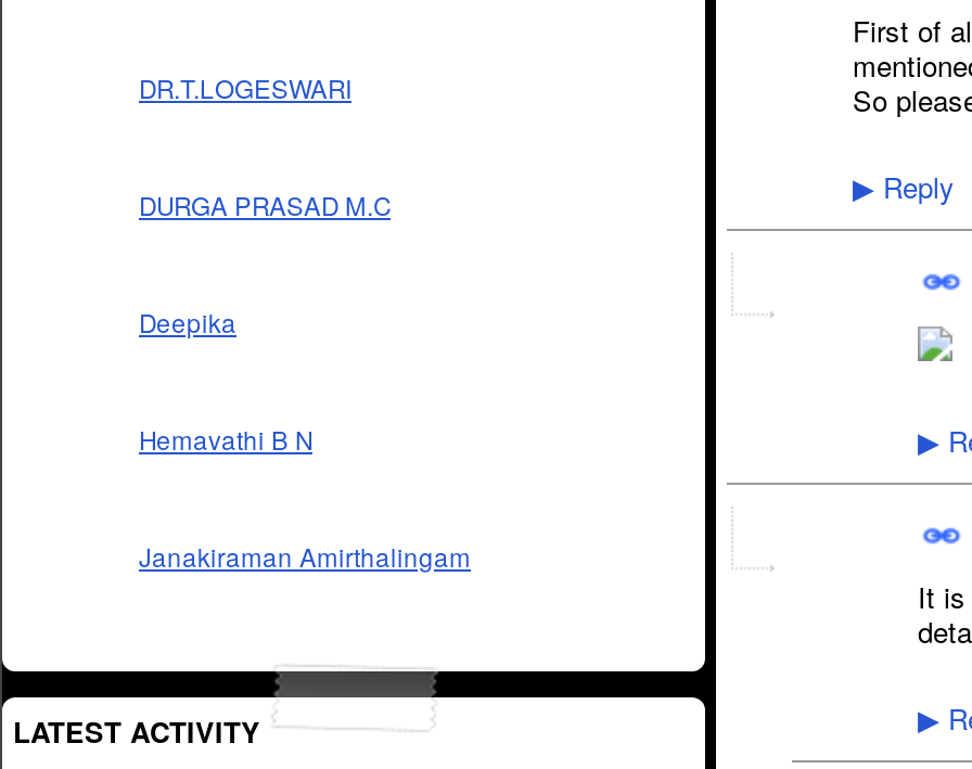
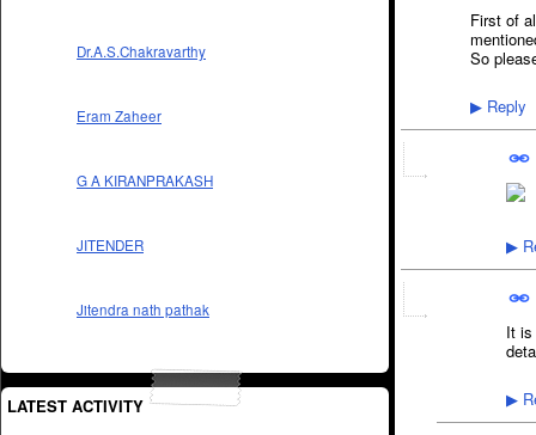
[139,71,351,105] DR.T.LOGESWARI -> [77,42,206,61] Dr.A.S.Chakravarthy
[139,188,391,223] DURGA PRASAD M.C -> [77,106,162,126] Eram Zaheer
[139,305,236,340] Deepika -> [77,171,213,190] G A KIRANPRAKASH
[139,422,312,457] Hemavathi B N -> [77,236,144,255] JITENDER
[139,539,471,574] Janakiraman Amirthalingam -> [77,300,209,319] Jitendra nath pathak

